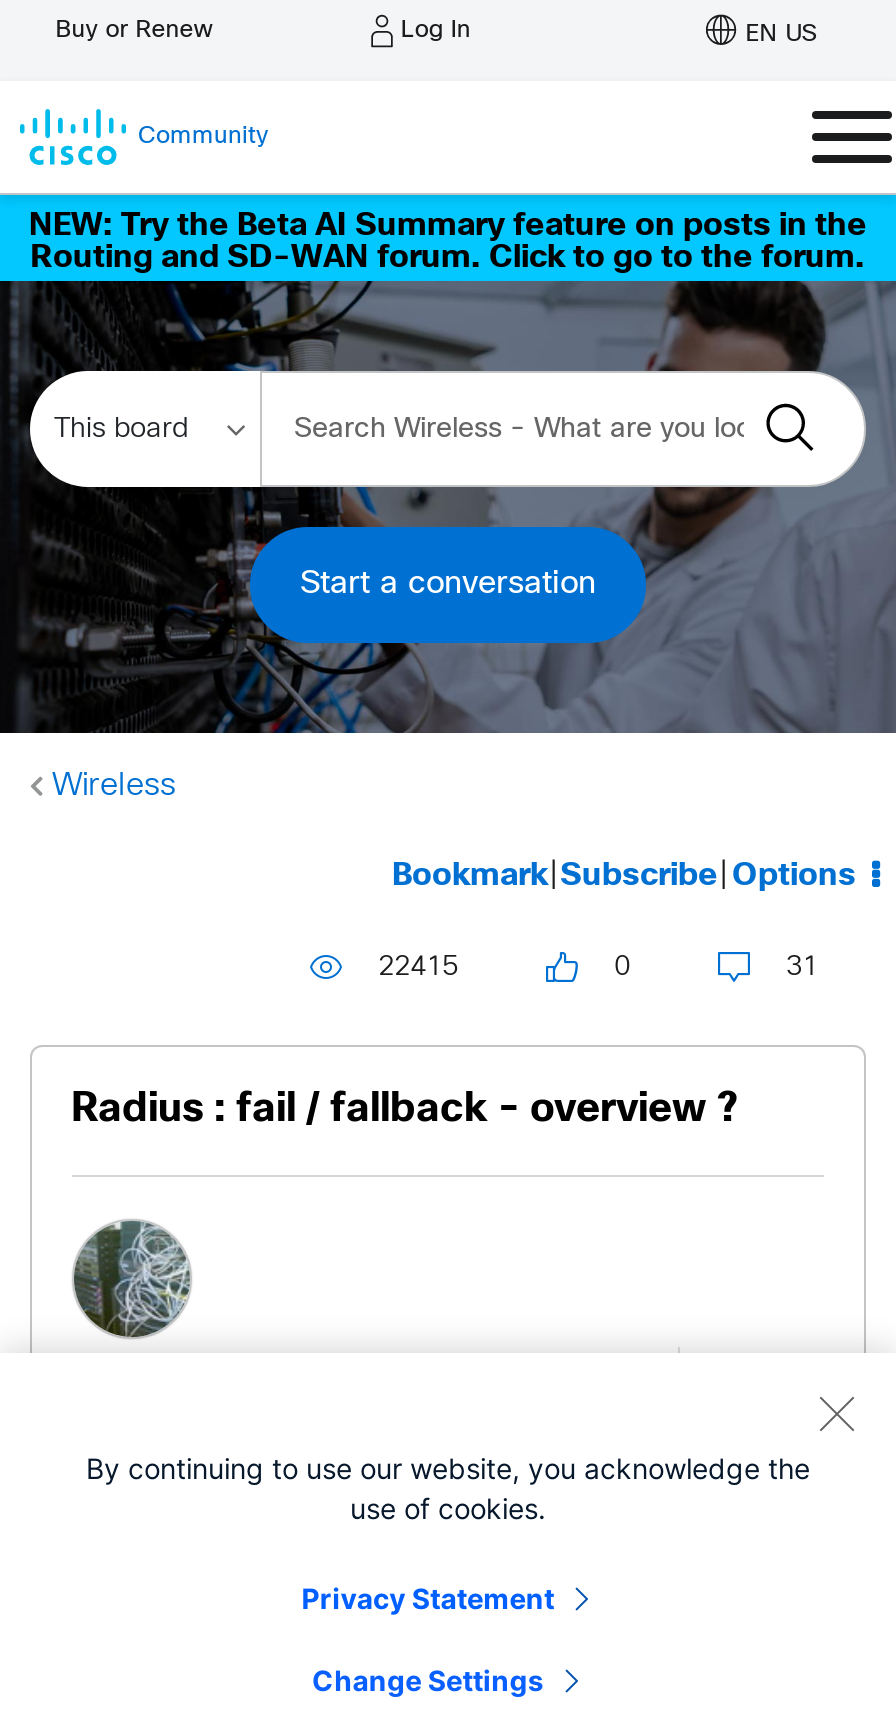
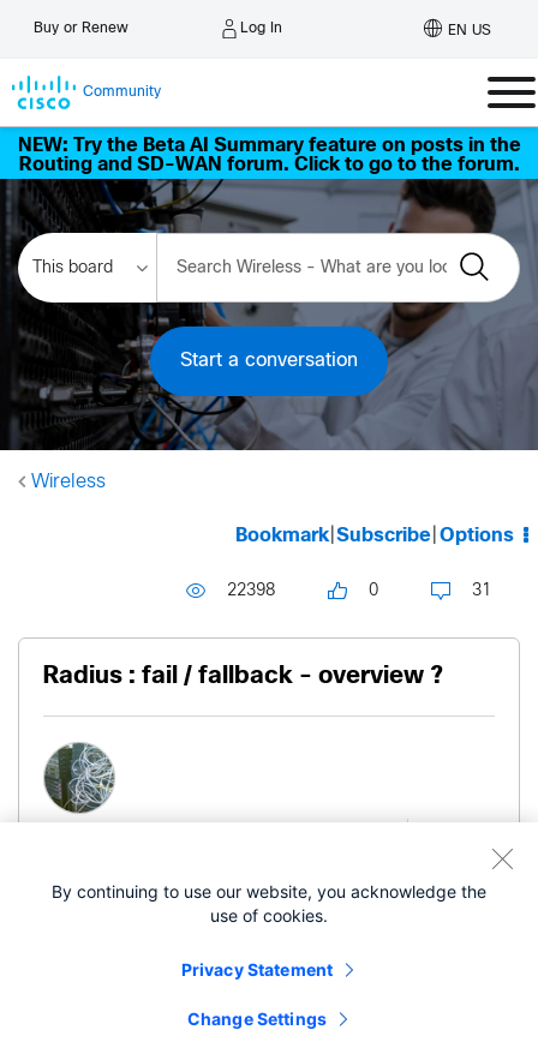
[378,955,458,981] 22415 -> [227,583,275,599] 22398

